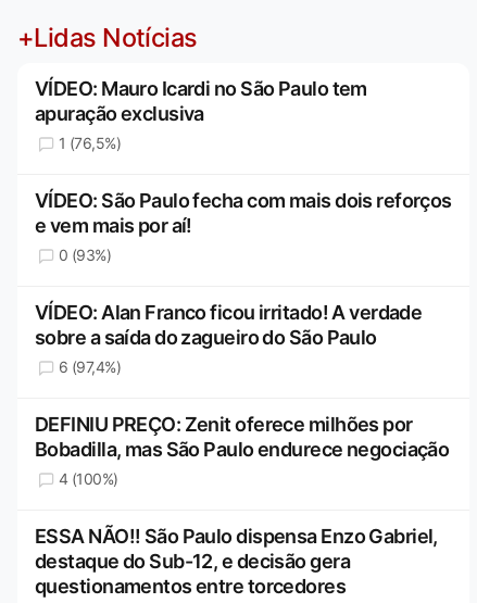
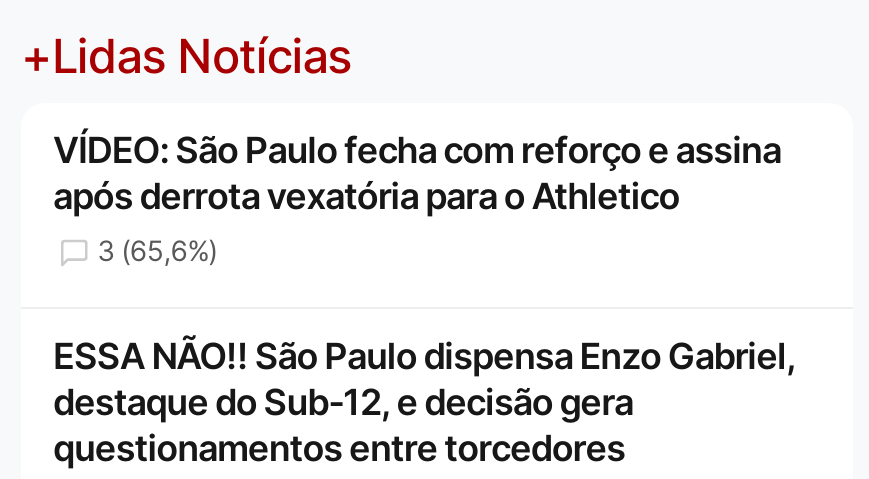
[35,77,452,488] VÍDEO: Mauro Icardi no São Paulo tem | apuração exclusiva | 1 (76,5%) | VÍDEO: São Paulo fecha com mais dois reforços | e vem mais por aí! | 0 (93%) | VÍDEO: Alan Franco ficou irritado! A verdade | sobre a saída do zagueiro do São Paulo | 6 (97,4%) | DEFINIU PREÇO: Zenit oferece milhões por | Bobadilla, mas São Paulo endurece negociação | 4 (100%) -> [53,129,781,267] VÍDEO: São Paulo fecha com reforço e assina | após derrota vexatória para o Athletico | 3 (65,6%)

